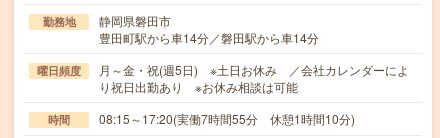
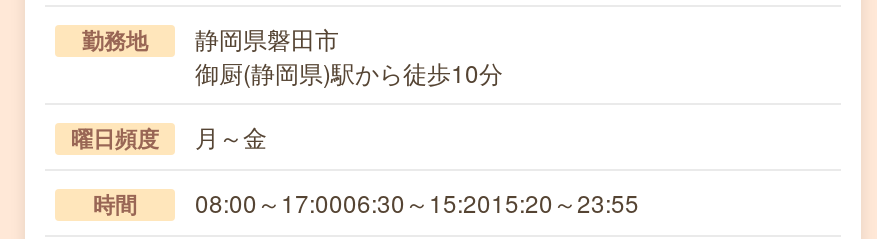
[99,29,319,46] 豊田町駅から車14分／磐田駅から車14分 -> [195,55,503,89] 御厨(静岡県)駅から徒歩10分
[99,61,409,95] 月～金・祝(週5日) ※土日お休み ／会社カレンダーによ | り祝日出勤あり ※お休み相談は可能 -> [195,119,267,153] 月～金
[99,110,355,127] 08:15～17:20(実働7時間55分 休憩1時間10分) -> [195,185,639,219] 08:00～17:0006:30～15:2015:20～23:55

